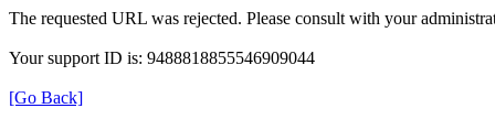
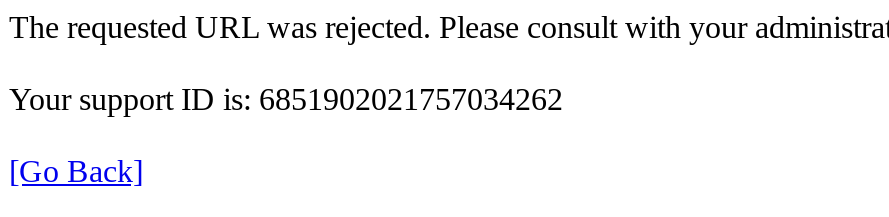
[9,48,315,67] Your support ID is: 9488818855546909044 -> [9,82,563,116] Your support ID is: 6851902021757034262

